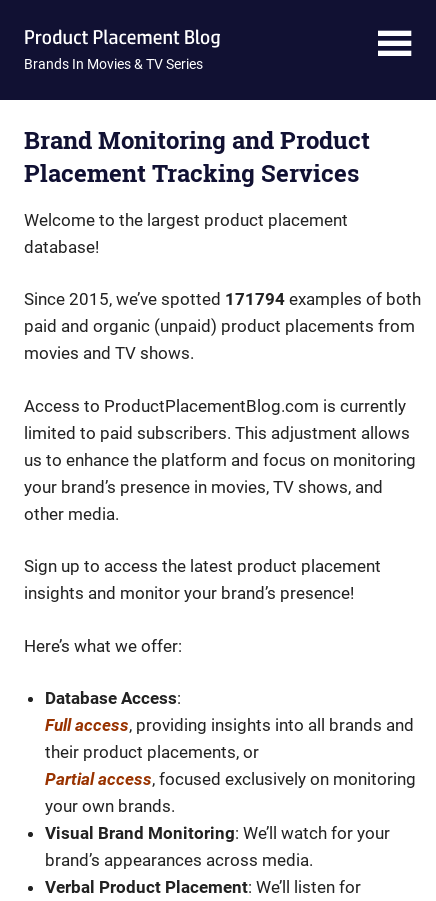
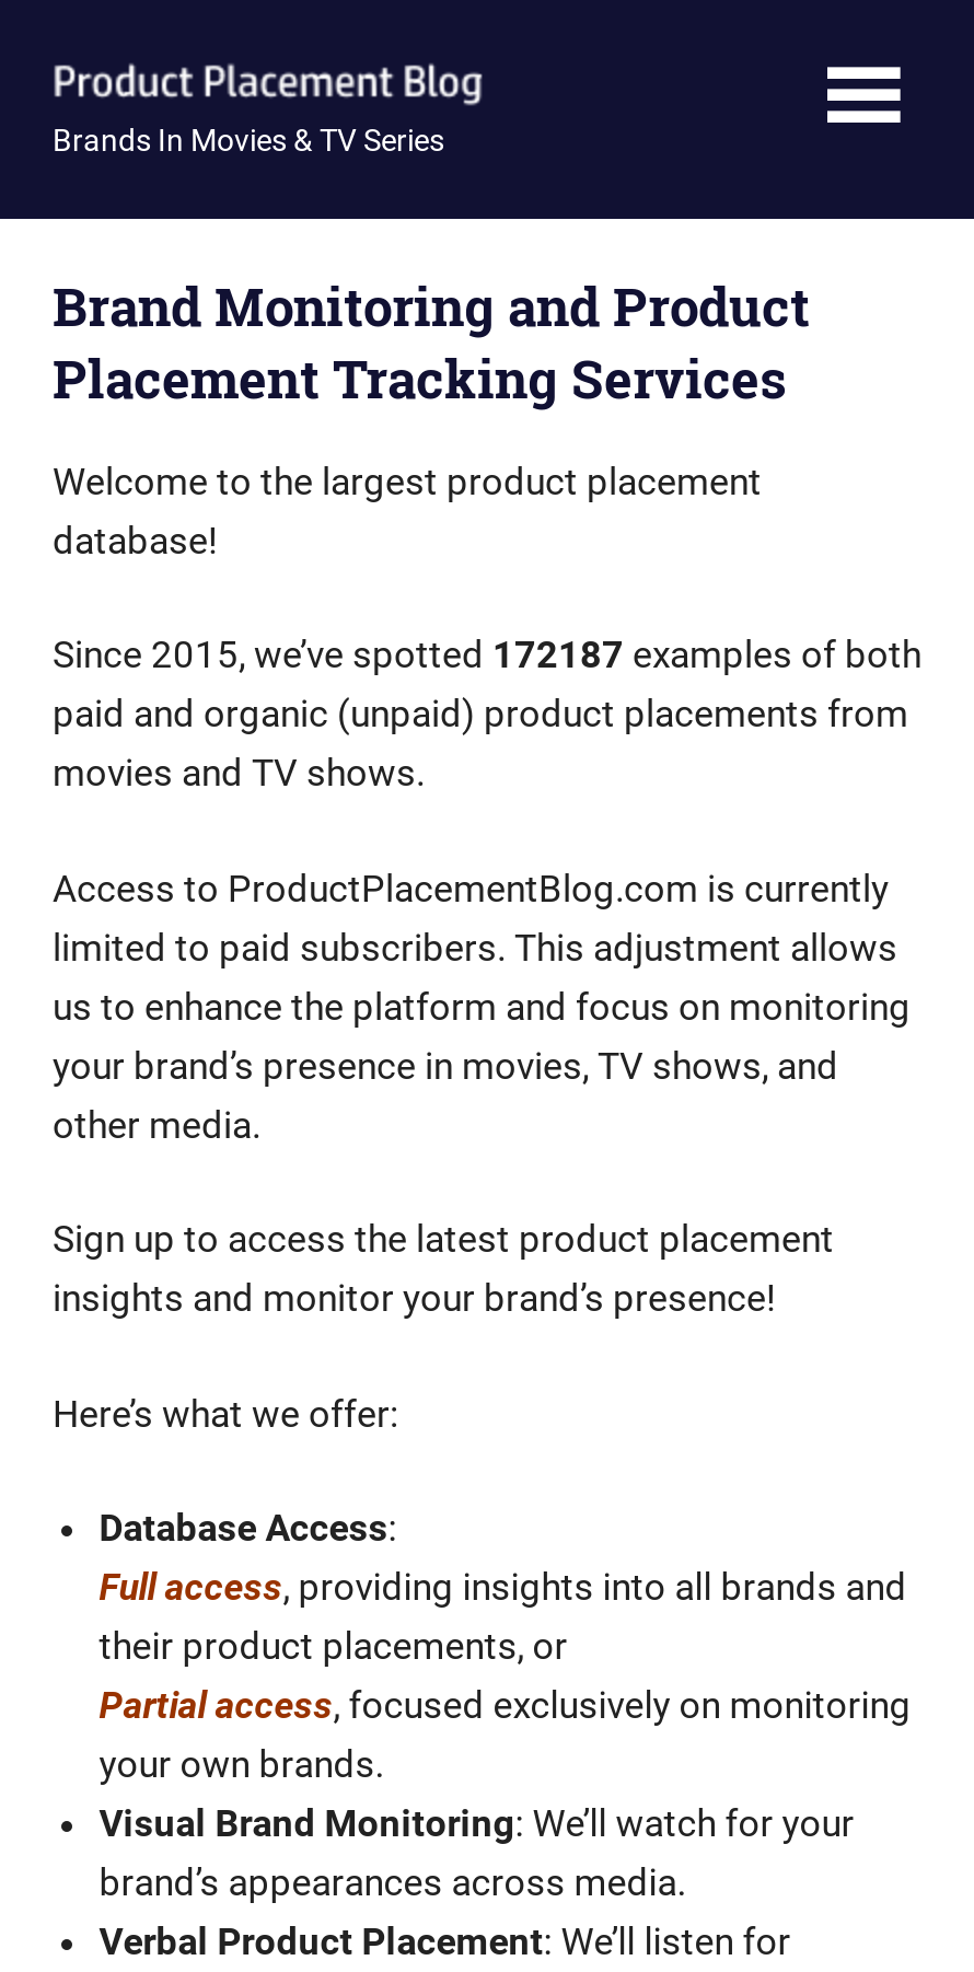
[24,289,421,309] Since 2015, we’ve spotted 171794 examples of both -> [53,633,921,677] Since 2015, we’ve spotted 172187 examples of both

